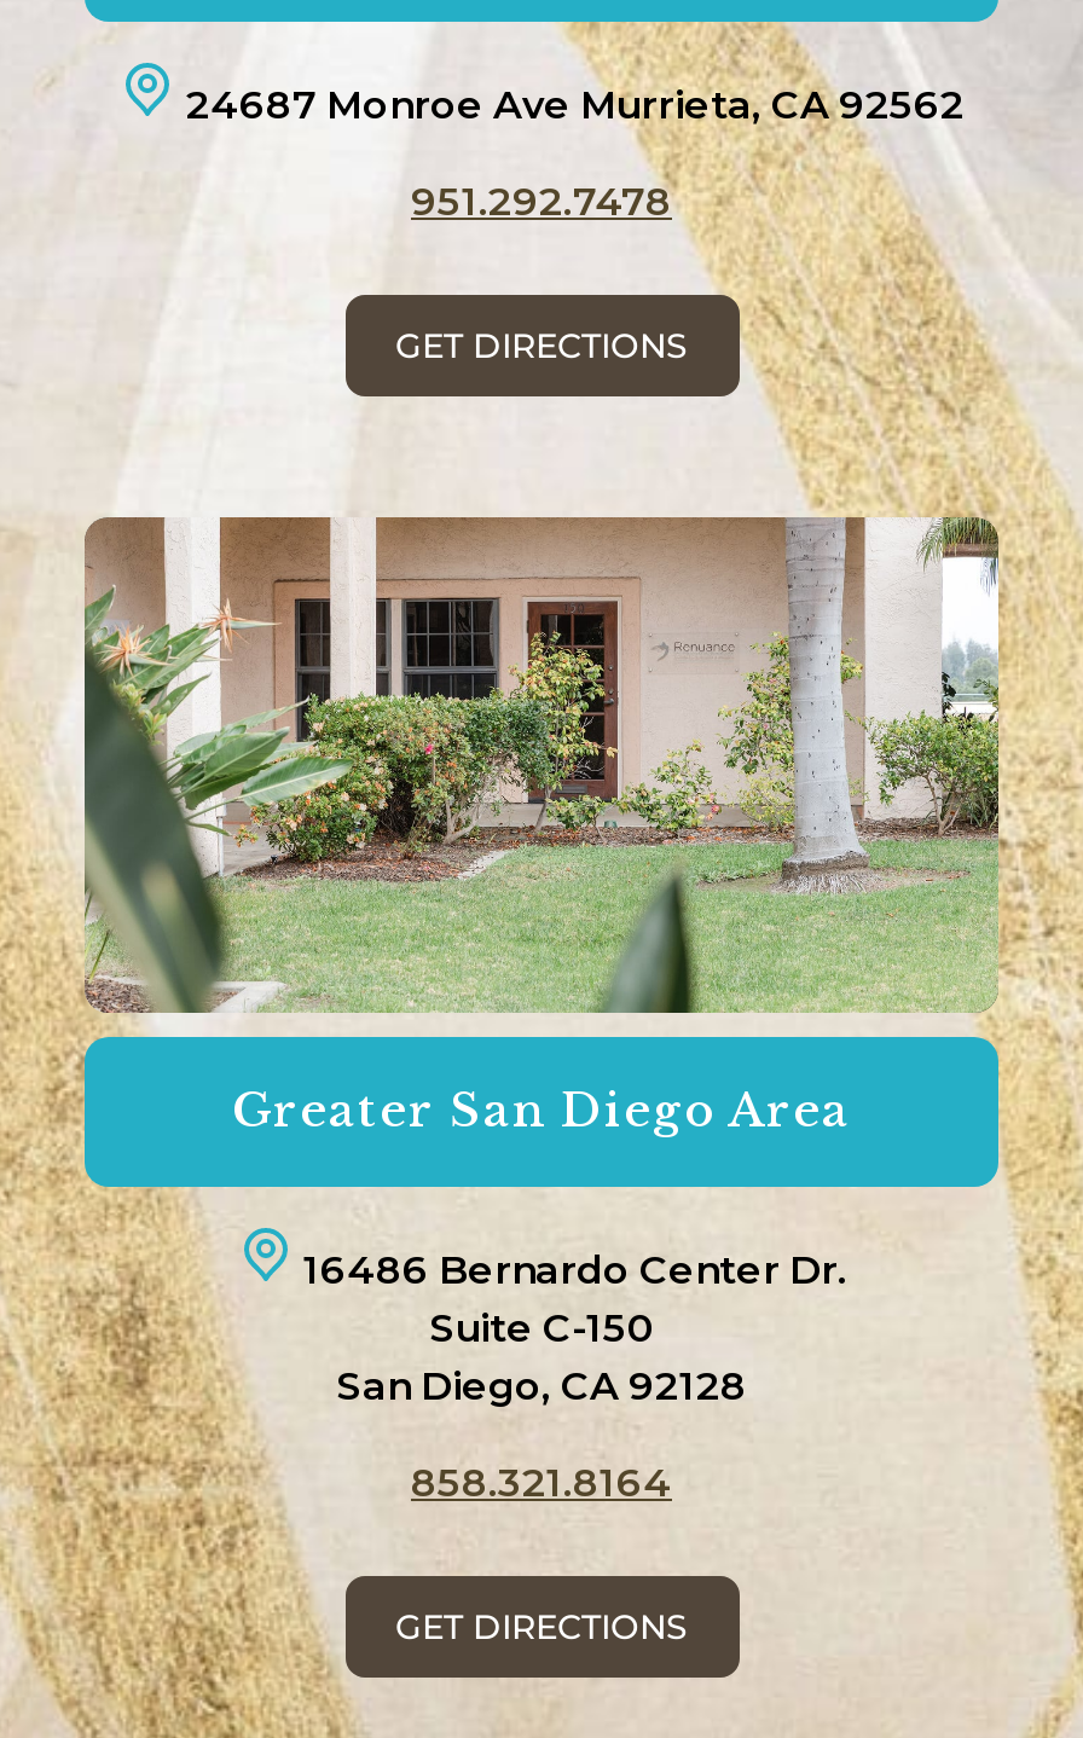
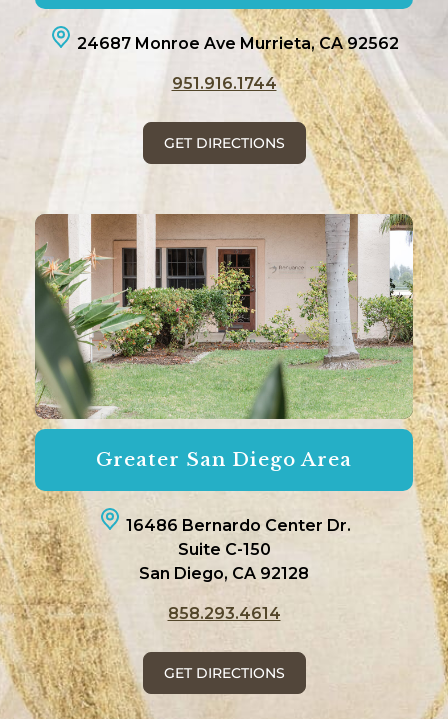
[411,180,672,226] 951.292.7478 -> [171,74,276,93] 951.916.1744
[411,1461,672,1507] 858.321.8164 -> [167,604,280,623] 858.293.4614

